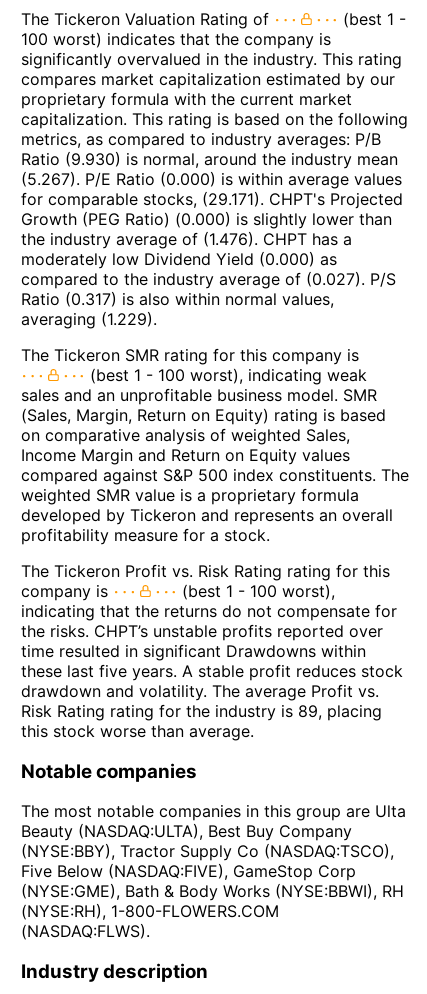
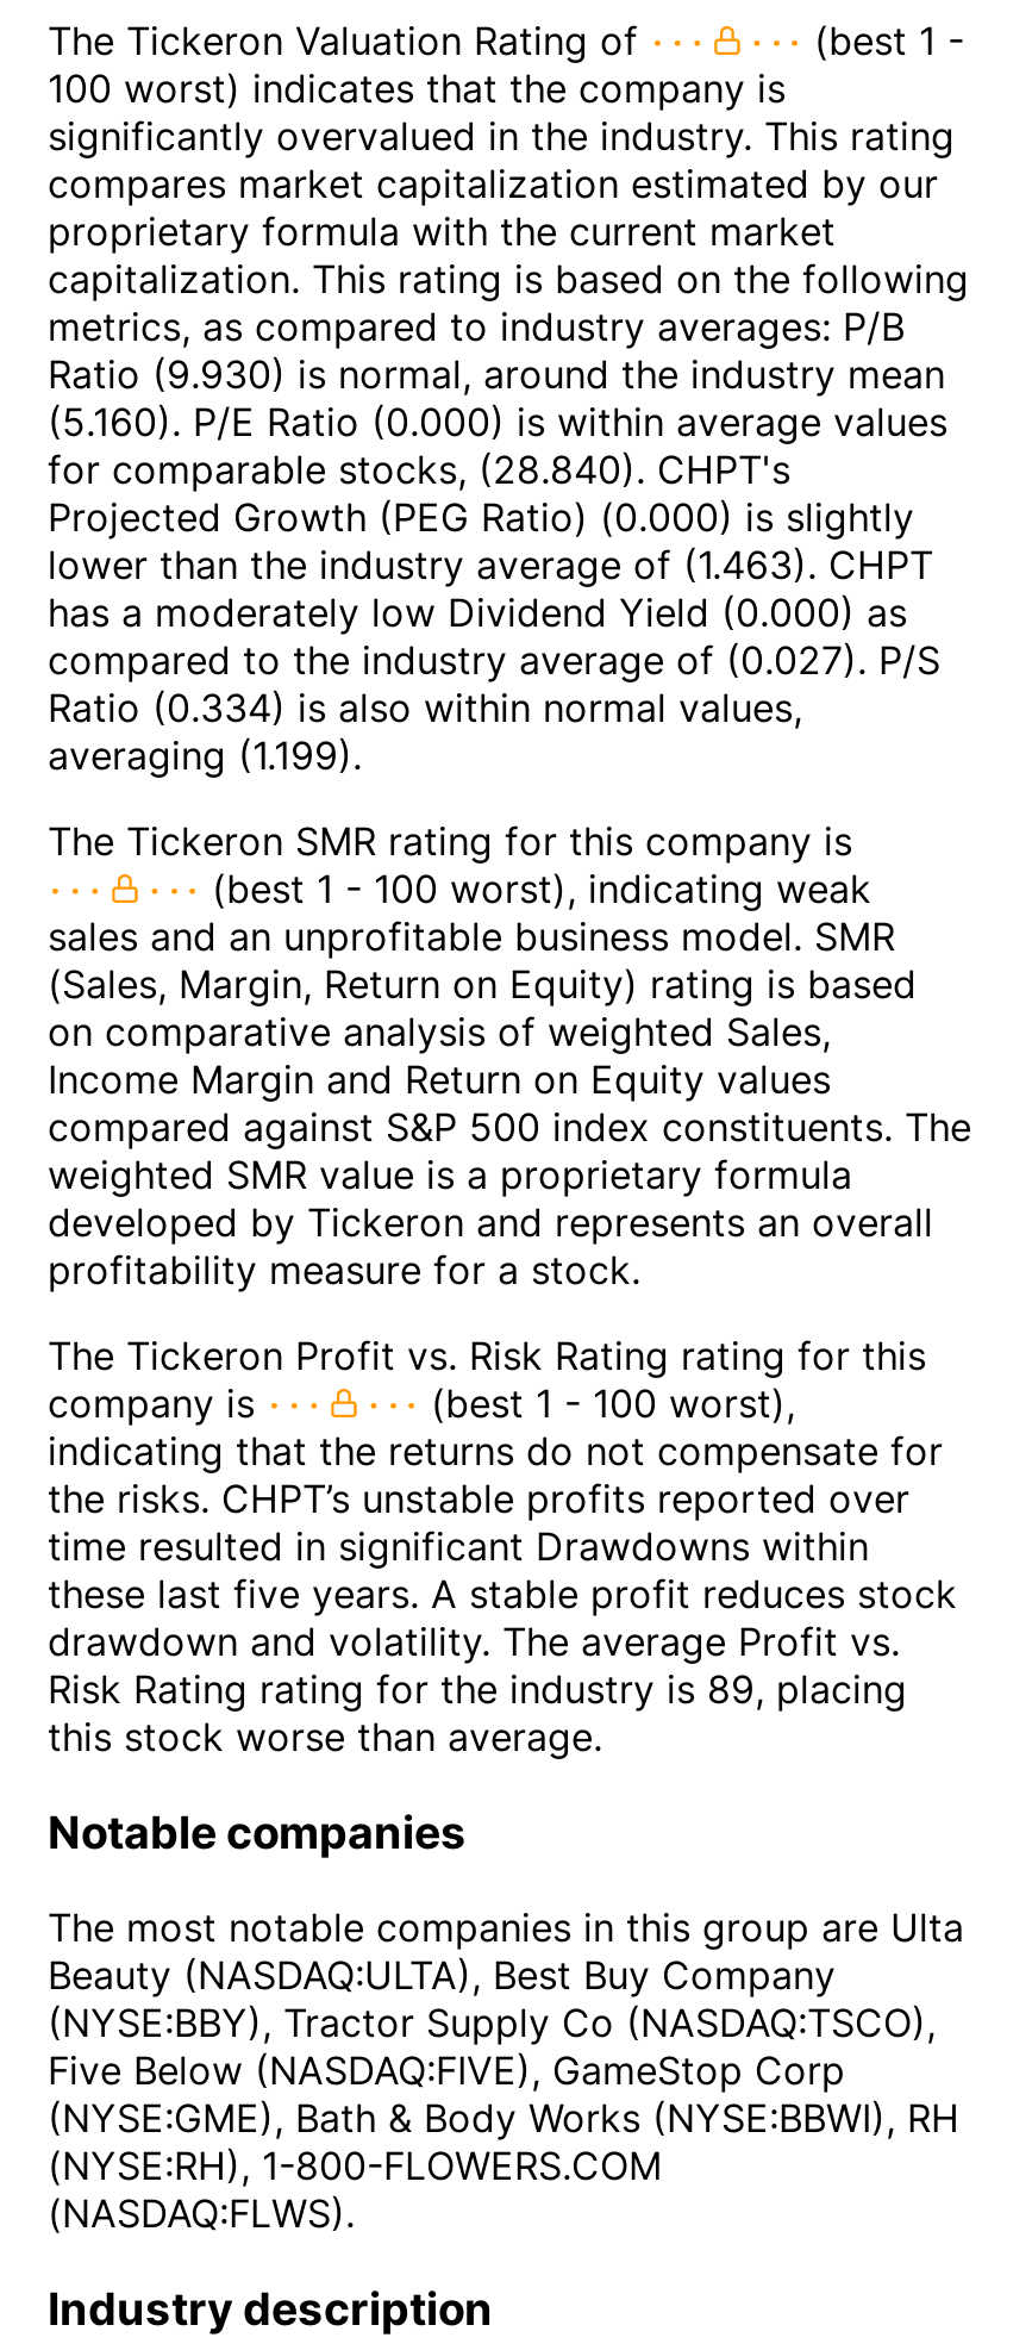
[21,169,403,269] (5.267). P/E Ratio (0.000) is within average values | for comparable stocks, (29.171). CHPT's Projected | Growth (PEG Ratio) (0.000) is slightly lower than | the industry average of (1.476). CHPT has a | moderately low Dividend Yield (0.000) as -> [48,397,947,636] (5.160). P/E Ratio (0.000) is within average values | for comparable stocks, (28.840). CHPT's | Projected Growth (PEG Ratio) (0.000) is slightly | lower than the industry average of (1.463). CHPT | has a moderately low Dividend Yield (0.000) as
[21,289,334,309] Ratio (0.317) is also within normal values, -> [48,683,802,731] Ratio (0.334) is also within normal values,
[21,309,157,329] averaging (1.229). -> [48,731,362,778] averaging (1.199).

